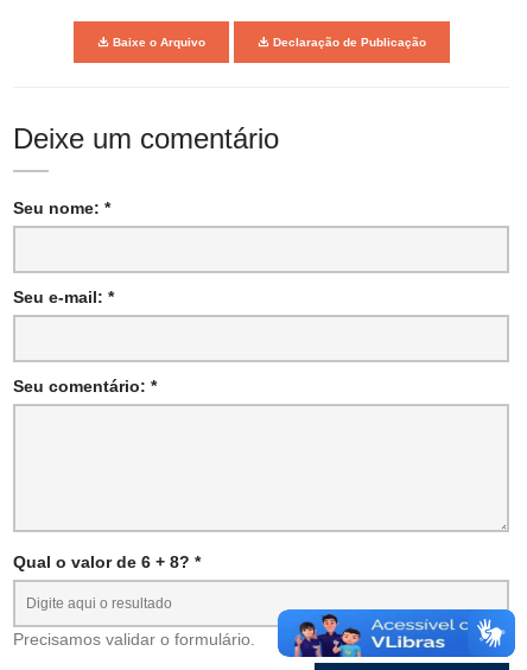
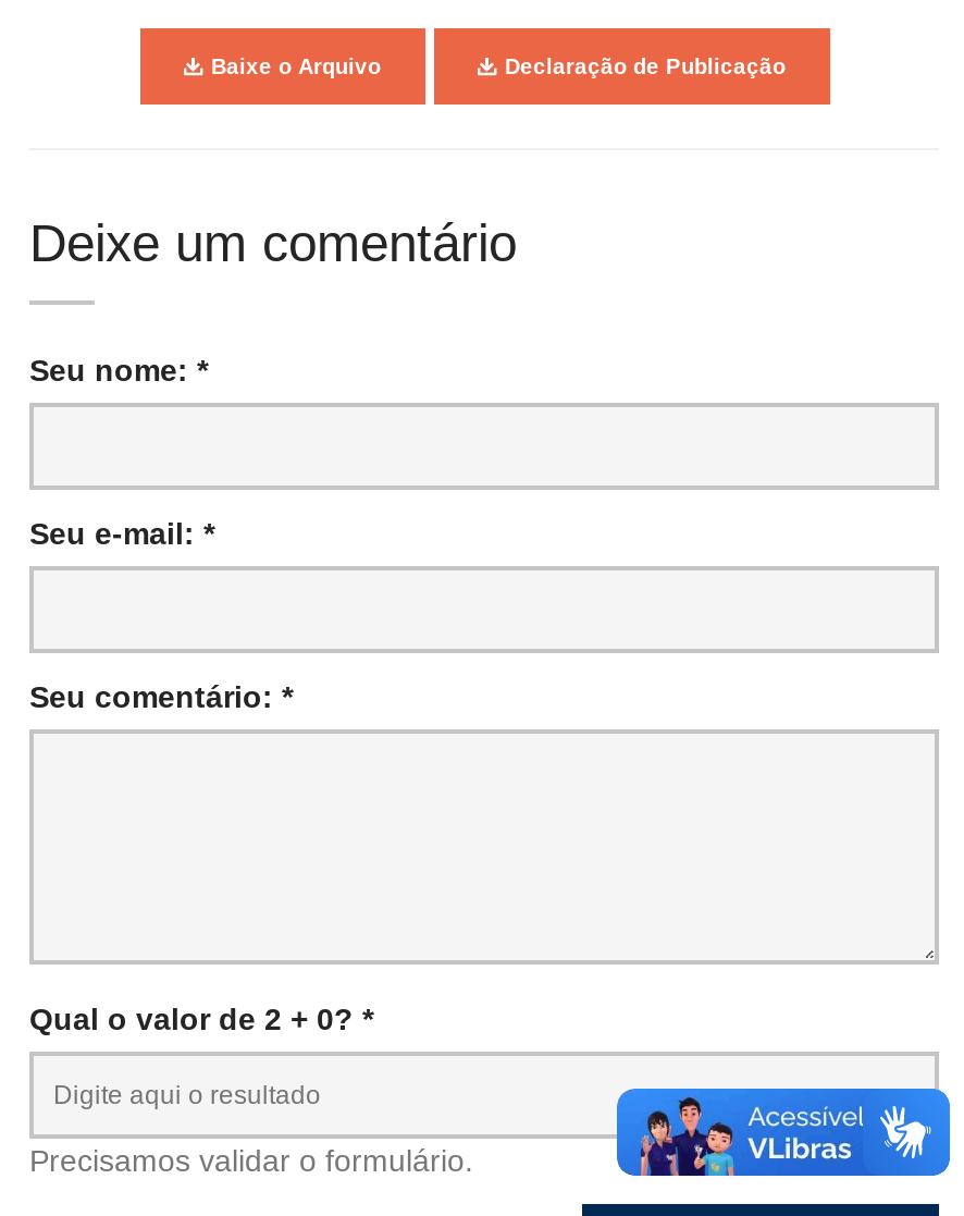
[13,552,201,571] Qual o valor de 6 + 8? * -> [29,1001,373,1036] Qual o valor de 2 + 0? *
[277,600,516,658] [image] -> [515,1086,952,1193] [image]

